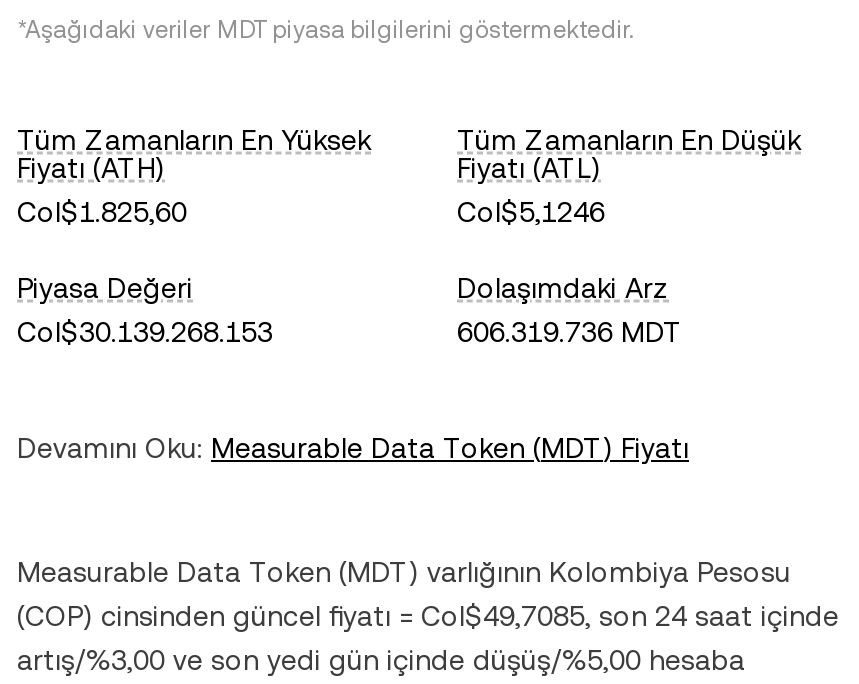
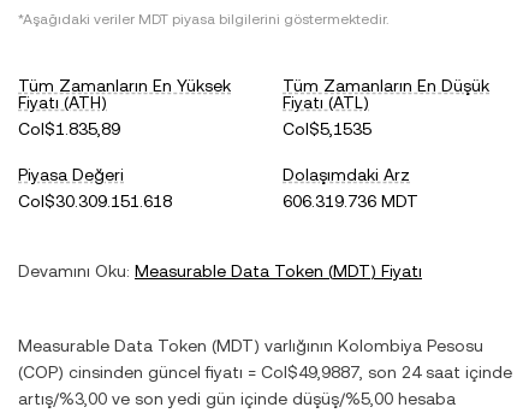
[17,196,187,228] Col$1.825,60 -> [18,119,120,138] Col$1.835,89
[457,196,605,228] Col$5,1246 -> [283,119,372,138] Col$5,1535
[17,316,273,348] Col$30.139.268.153 -> [18,191,172,211] Col$30.309.151.618
[17,600,839,632] (COP) cinsinden güncel fiyatı = Col$49,7085, son 24 saat içinde -> [18,362,512,382] (COP) cinsinden güncel fiyatı = Col$49,9887, son 24 saat içinde

